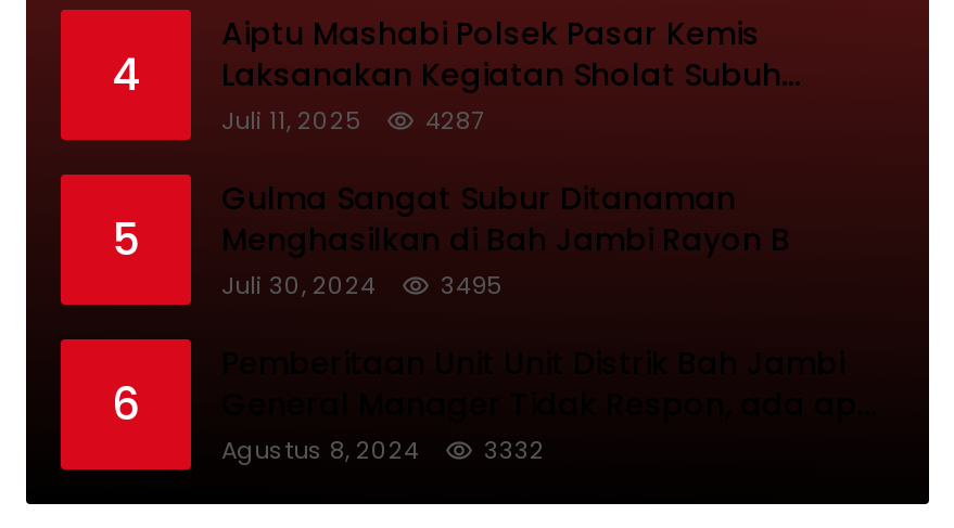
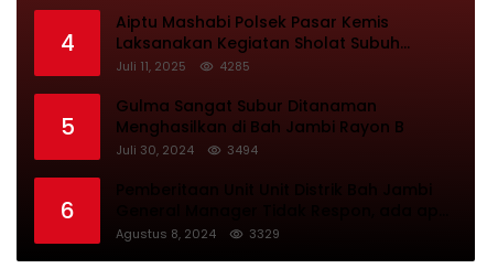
[425,103,484,137] 4287 -> [219,57,250,75] 4285
[221,268,501,302] Juli 30, 2024 3495 -> [116,141,258,159] Juli 30, 2024 3494
[484,432,545,467] 3332 -> [249,225,280,242] 3329

